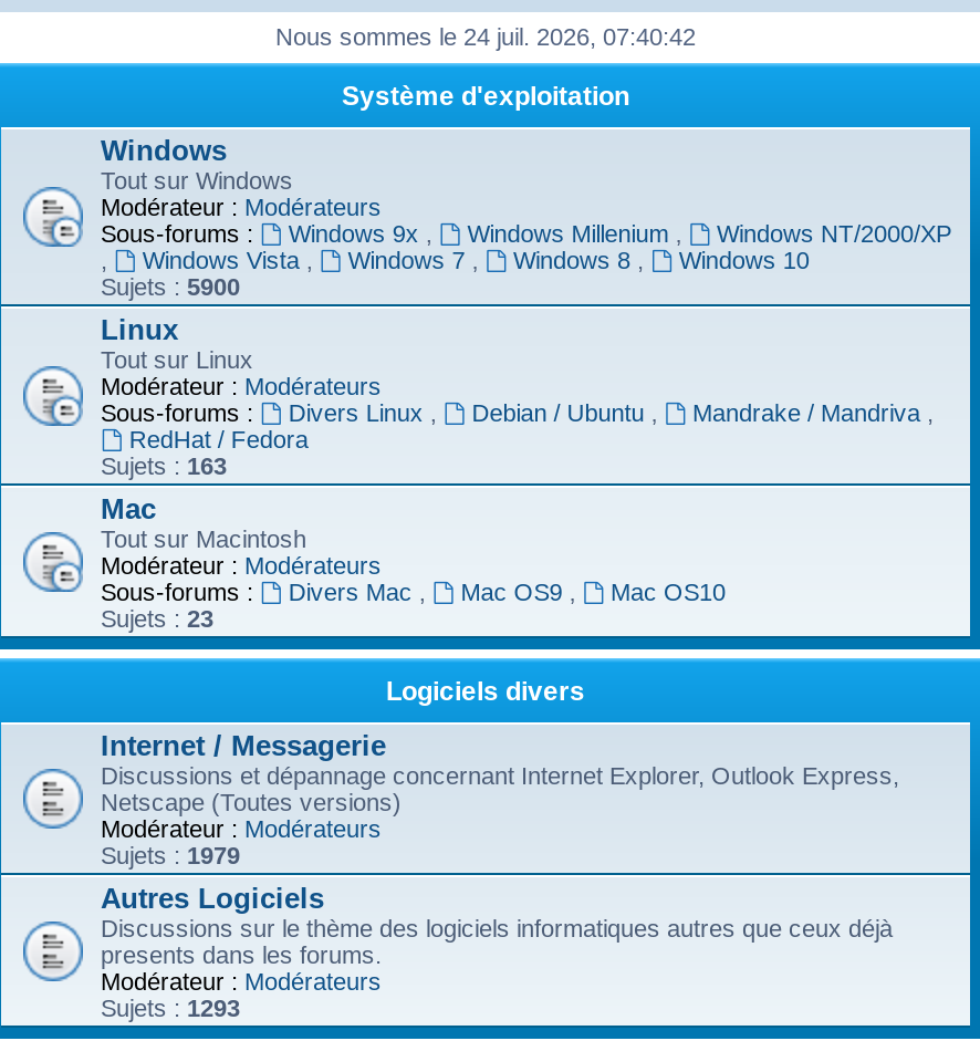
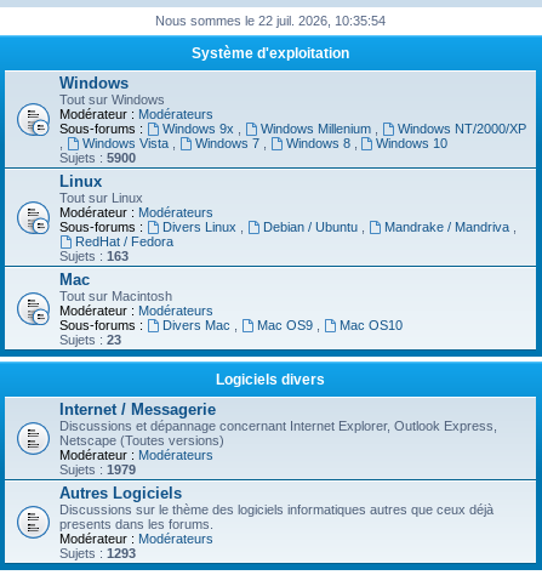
[275,23,696,50] Nous sommes le 24 juil. 2026, 07:40:42 -> [155,13,386,28] Nous sommes le 22 juil. 2026, 10:35:54

